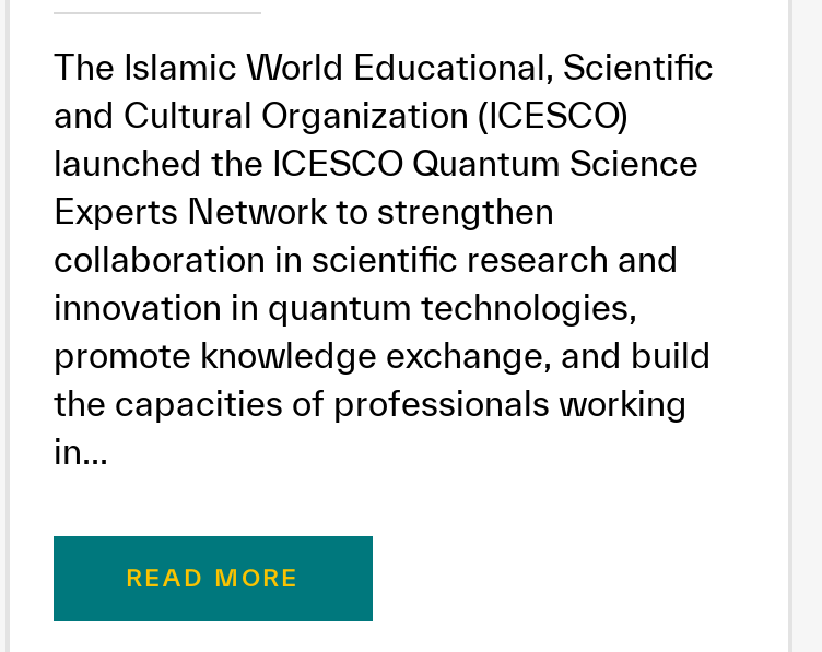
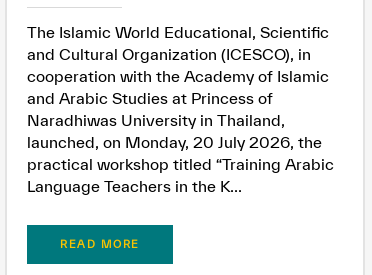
[54,95,712,471] and Cultural Organization (ICESCO) | launched the ICESCO Quantum Science | Experts Network to strengthen | collaboration in scientific research and | innovation in quantum technologies, | promote knowledge exchange, and build | the capacities of professionals working | in... -> [27,45,334,195] and Cultural Organization (ICESCO), in | cooperation with the Academy of Islamic | and Arabic Studies at Princess of | Naradhiwas University in Thailand, | launched, on Monday, 20 July 2026, the | practical workshop titled “Training Arabic | Language Teachers in the K...

